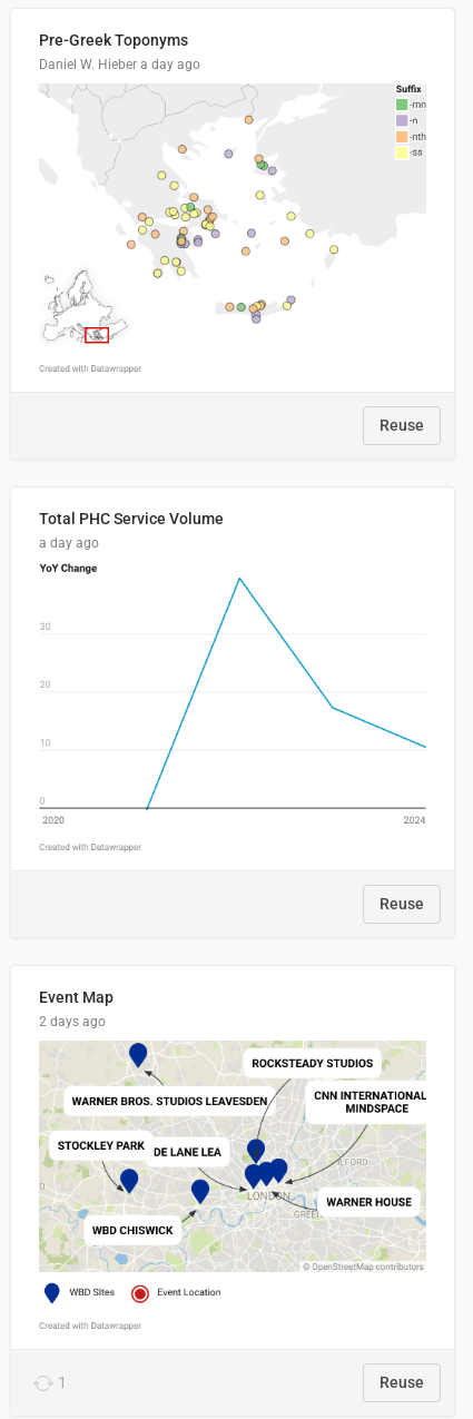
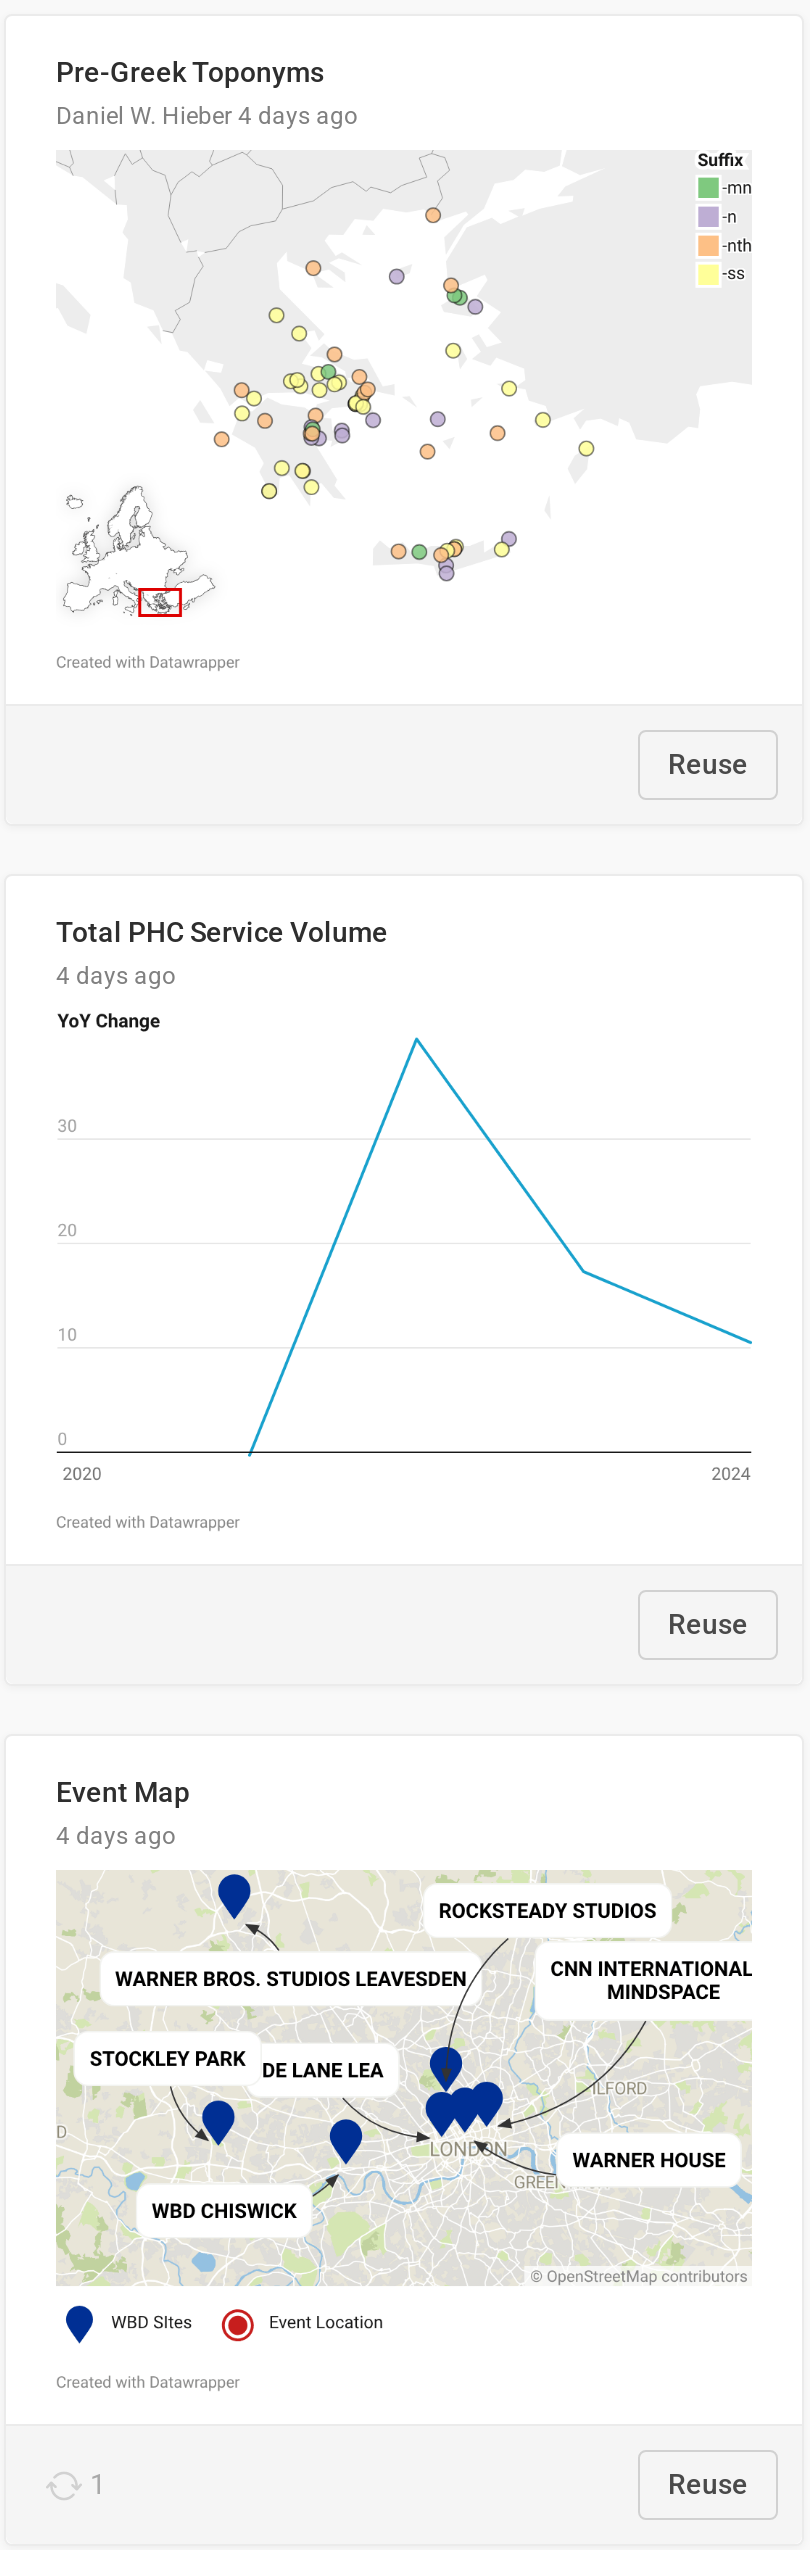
[39,57,200,72] Daniel W. Hieber a day ago -> [56,102,358,130] Daniel W. Hieber 4 days ago
[39,535,99,551] a day ago -> [56,962,176,990] 4 days ago
[39,1014,106,1030] 2 days ago -> [56,1822,176,1850] 4 days ago

